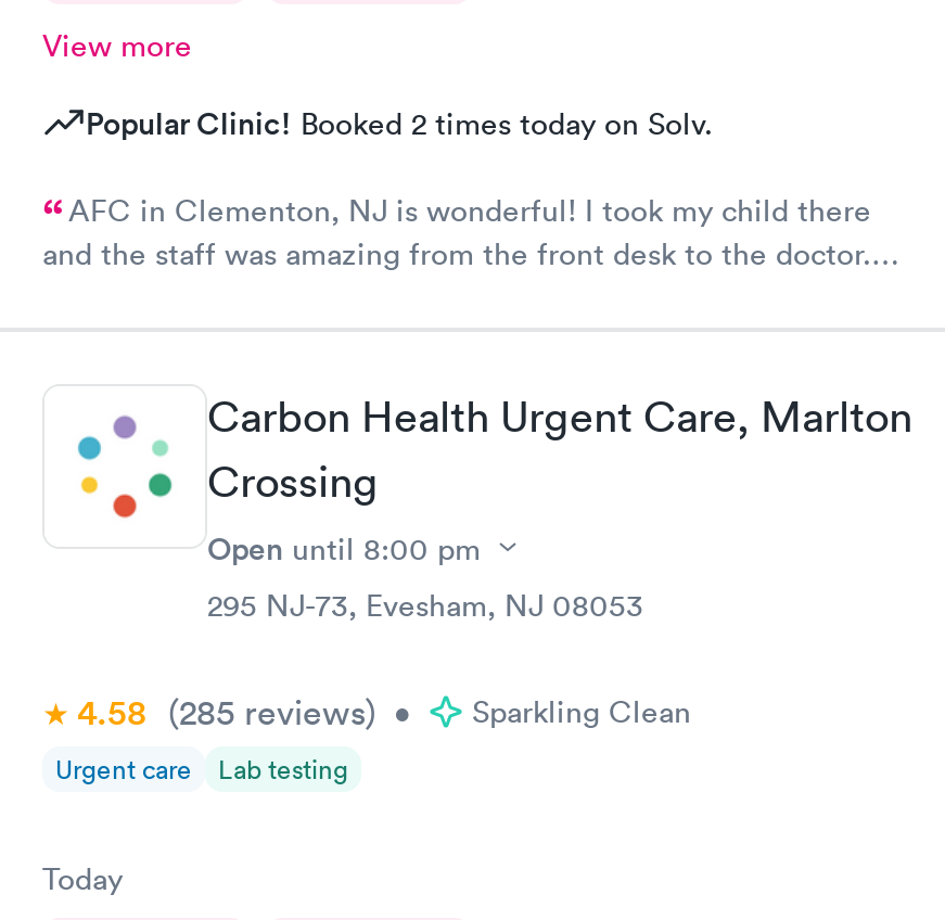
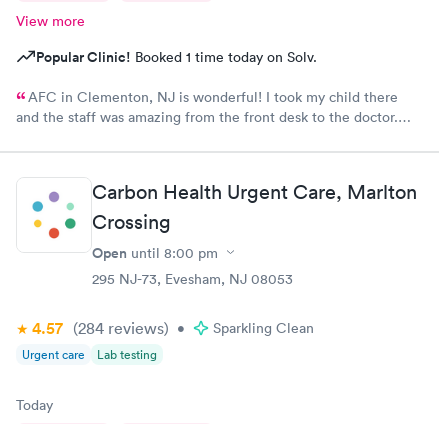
[86,102,713,145] Popular Clinic! Booked 2 times today on Solv. -> [36,47,317,67] Popular Clinic! Booked 1 time today on Solv.
[77,689,691,734] 4.58 (285 reviews) • Sparkling Clean -> [32,317,314,338] 4.57 (284 reviews) • Sparkling Clean

